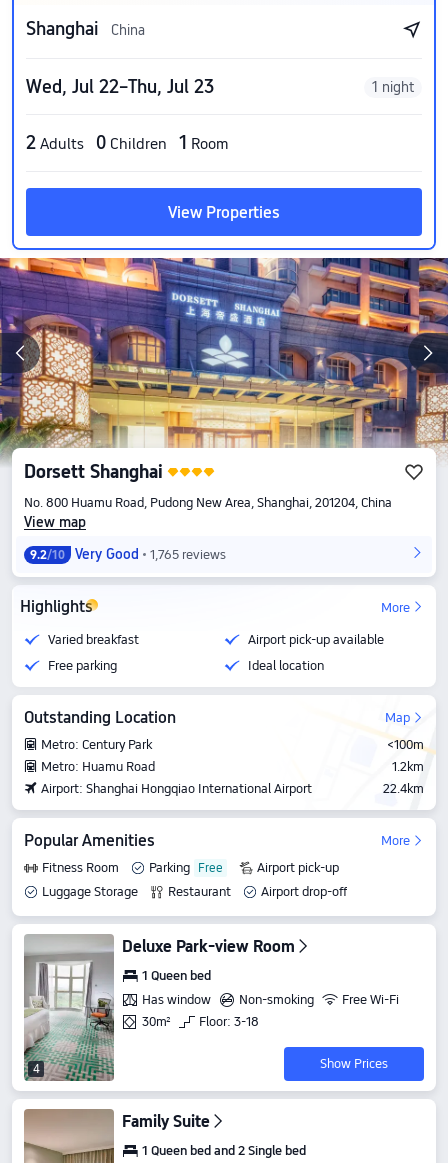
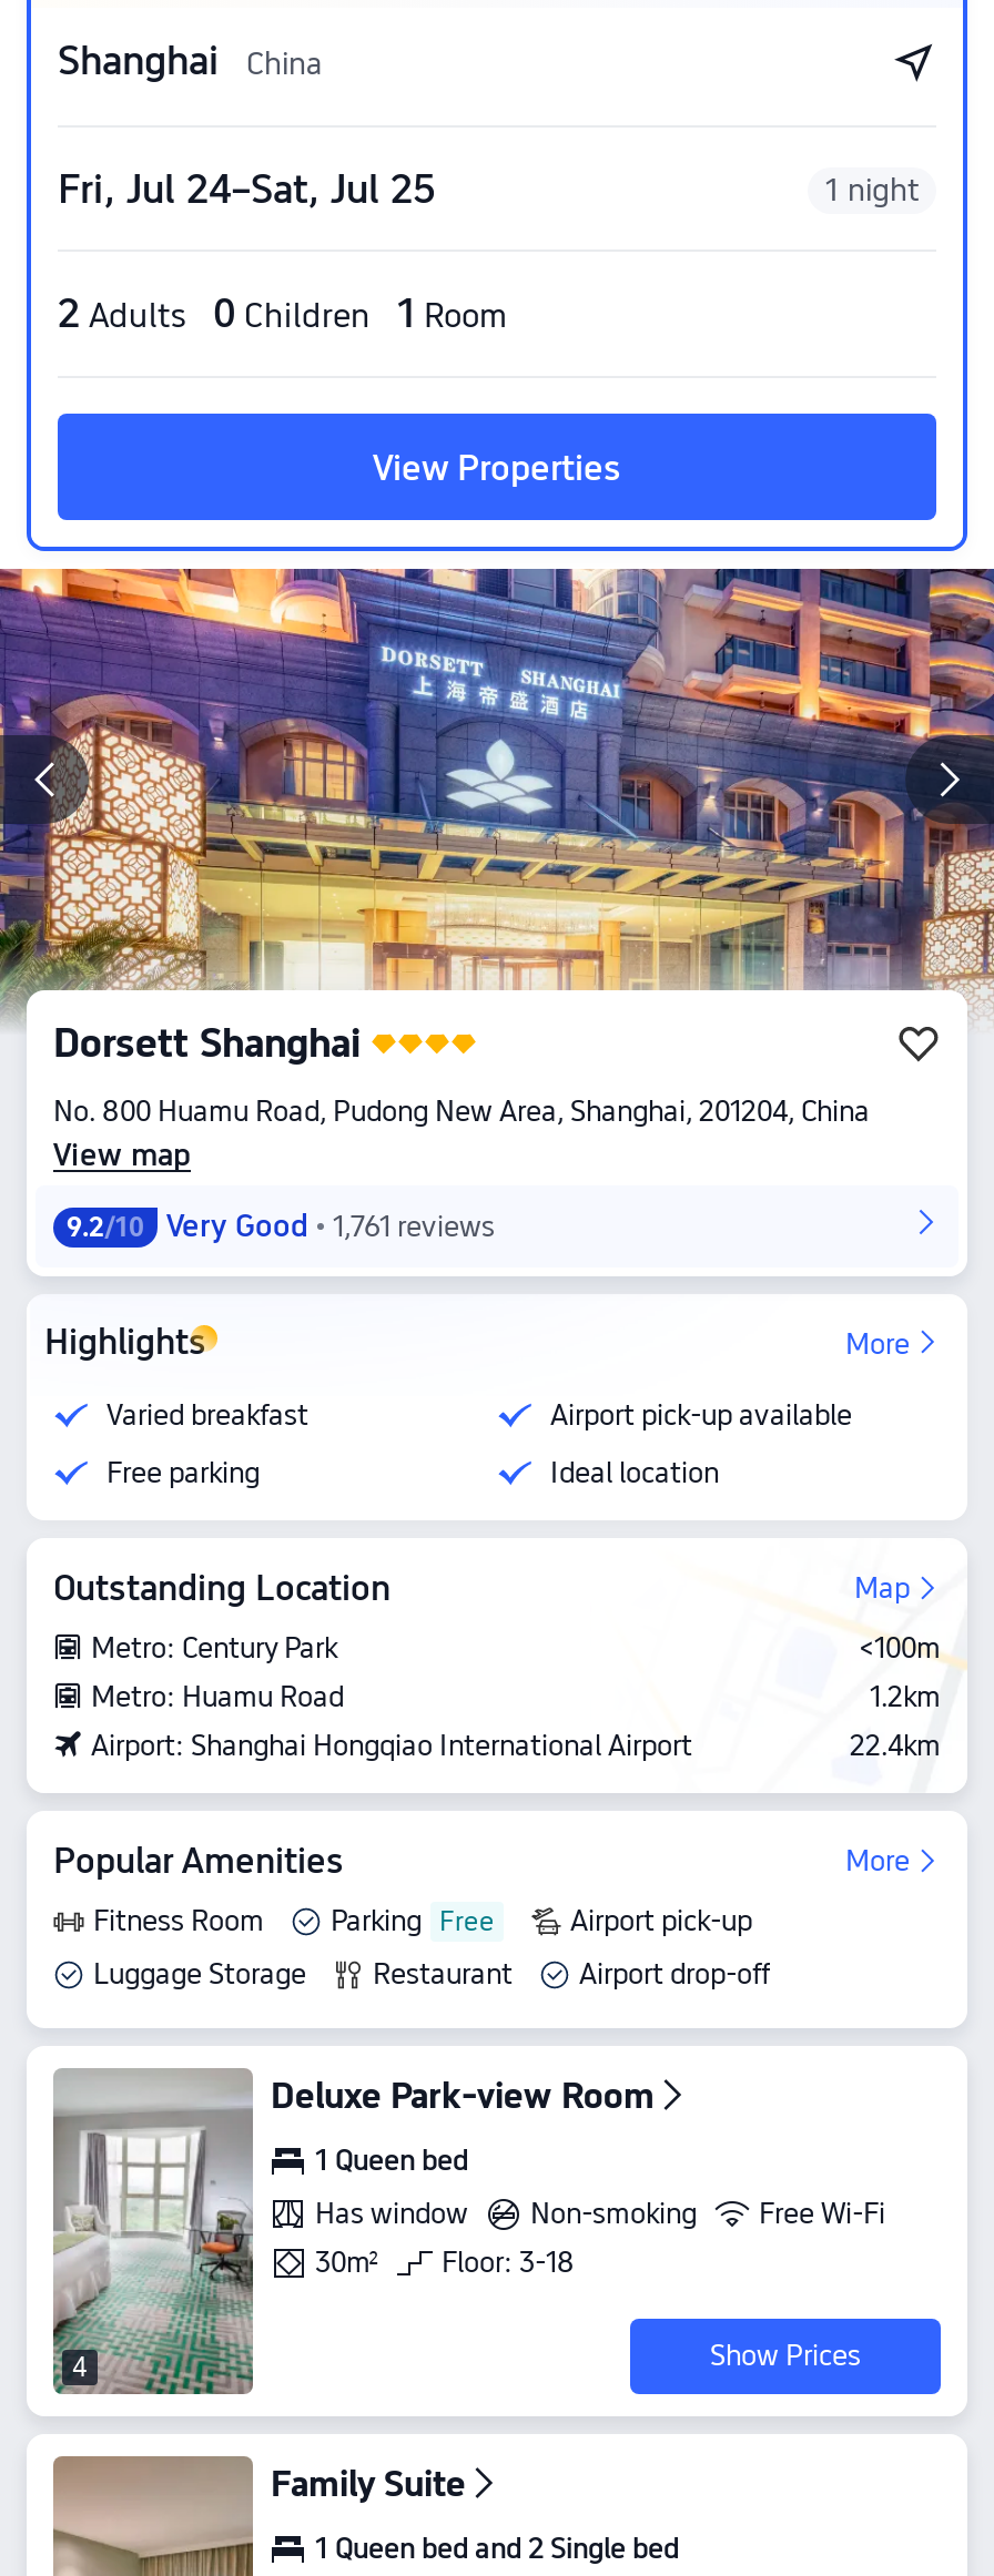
[26,76,214,97] Wed, Jul 22–Thu, Jul 23 -> [58,165,435,212] Fri, Jul 24–Sat, Jul 25
[30,546,226,562] 9.2/10 Very Good 1,765 reviews -> [67,1208,495,1243] 9.2/10 Very Good 1,761 reviews

